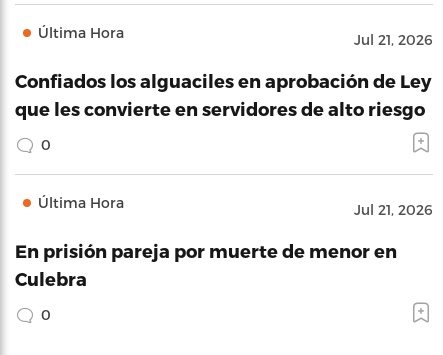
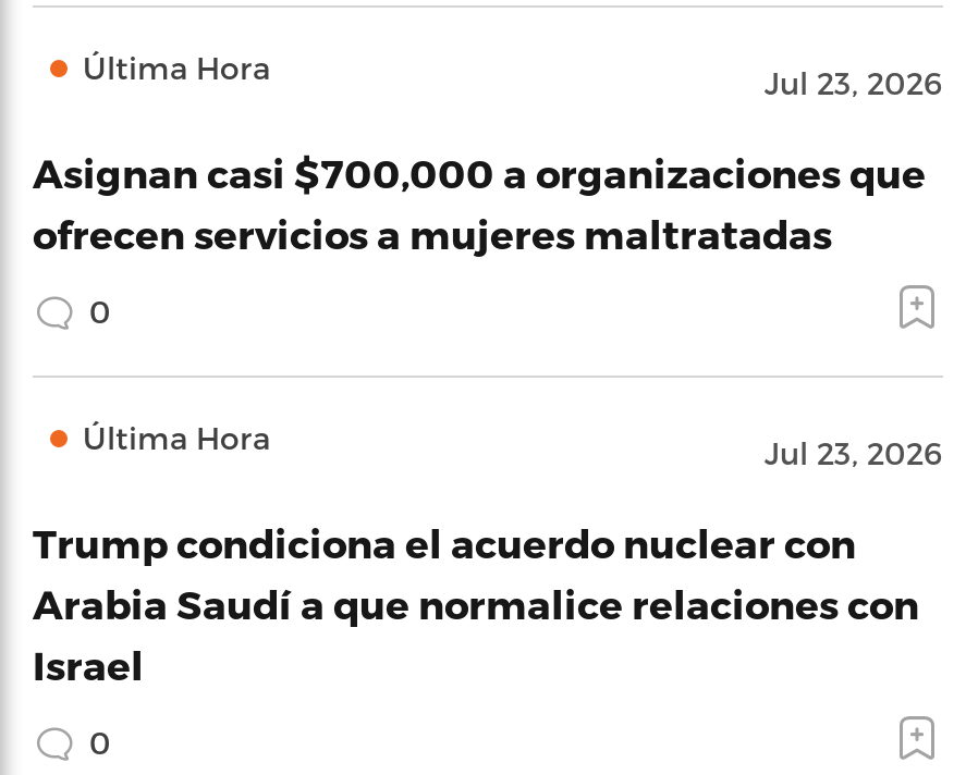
[354,31,433,48] Jul 21, 2026 -> [765,64,943,101] Jul 23, 2026
[15,70,431,119] Confiados los alguaciles en aprobación de Ley | que les convierte en servidores de alto riesgo -> [33,149,926,256] Asignan casi $700,000 a organizaciones que | ofrecen servicios a mujeres maltratadas
[354,201,433,218] Jul 21, 2026 -> [765,434,943,471] Jul 23, 2026
[15,240,397,289] En prisión pareja por muerte de menor en | Culebra -> [33,519,919,687] Trump condiciona el acuerdo nuclear con | Arabia Saudí a que normalice relaciones con | Israel

